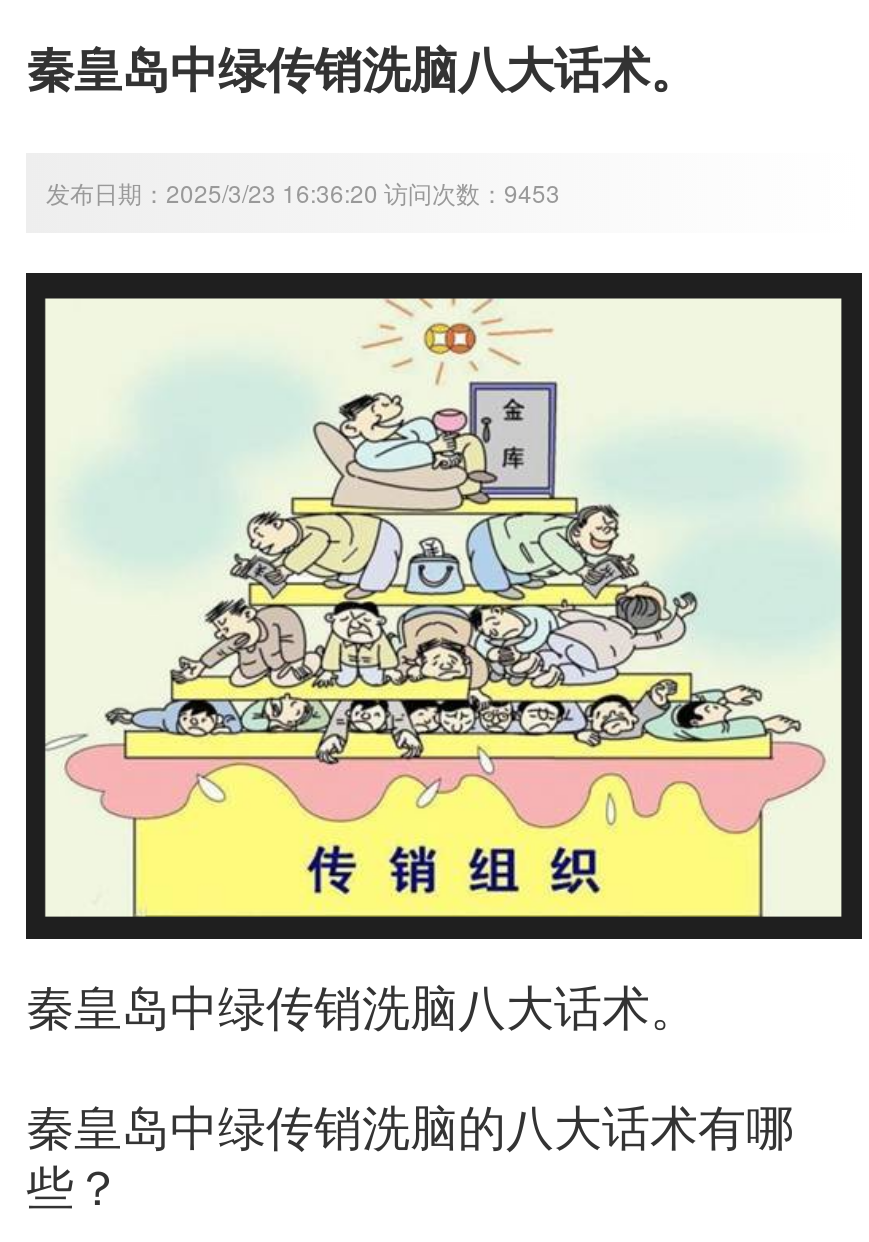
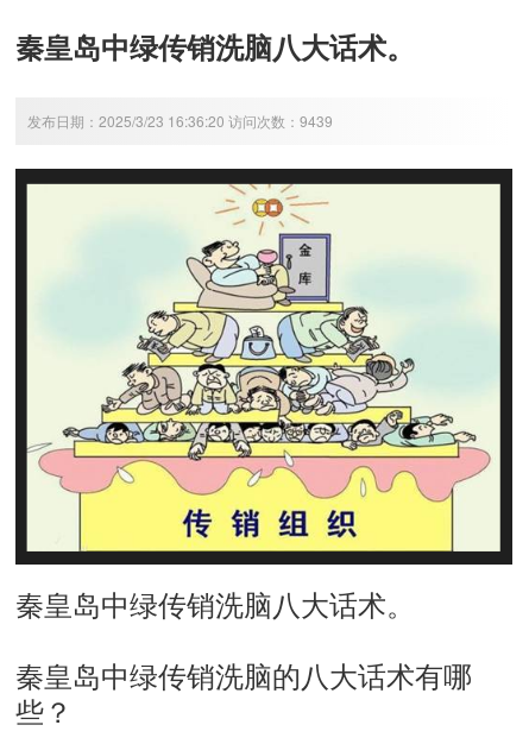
[46,174,560,208] 发布日期：2025/3/23 16:36:20 访问次数：9453 -> [27,110,333,130] 发布日期：2025/3/23 16:36:20 访问次数：9439

